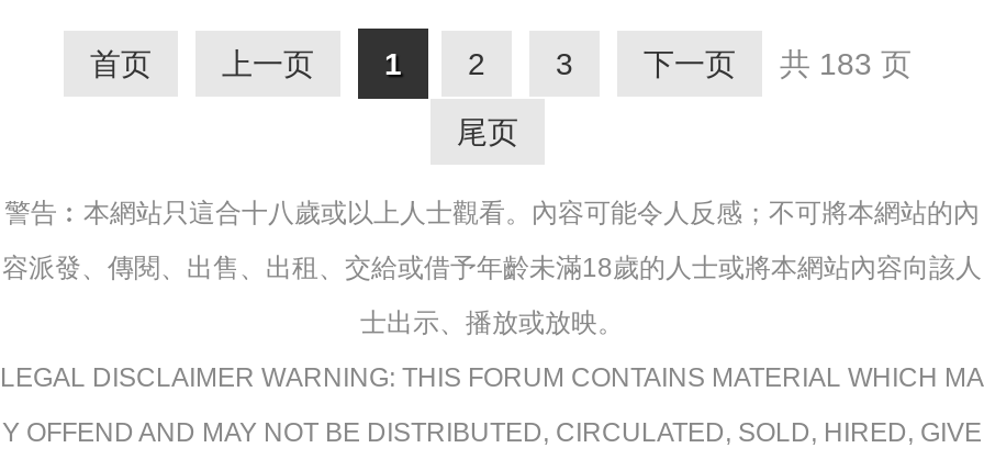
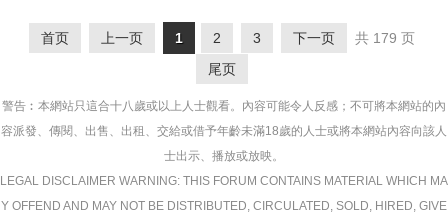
[90,46,920,81] 首页 上一页 1 2 3 下一页 共 183 页 -> [41,30,419,46] 首页 上一页 1 2 3 下一页 共 179 页

